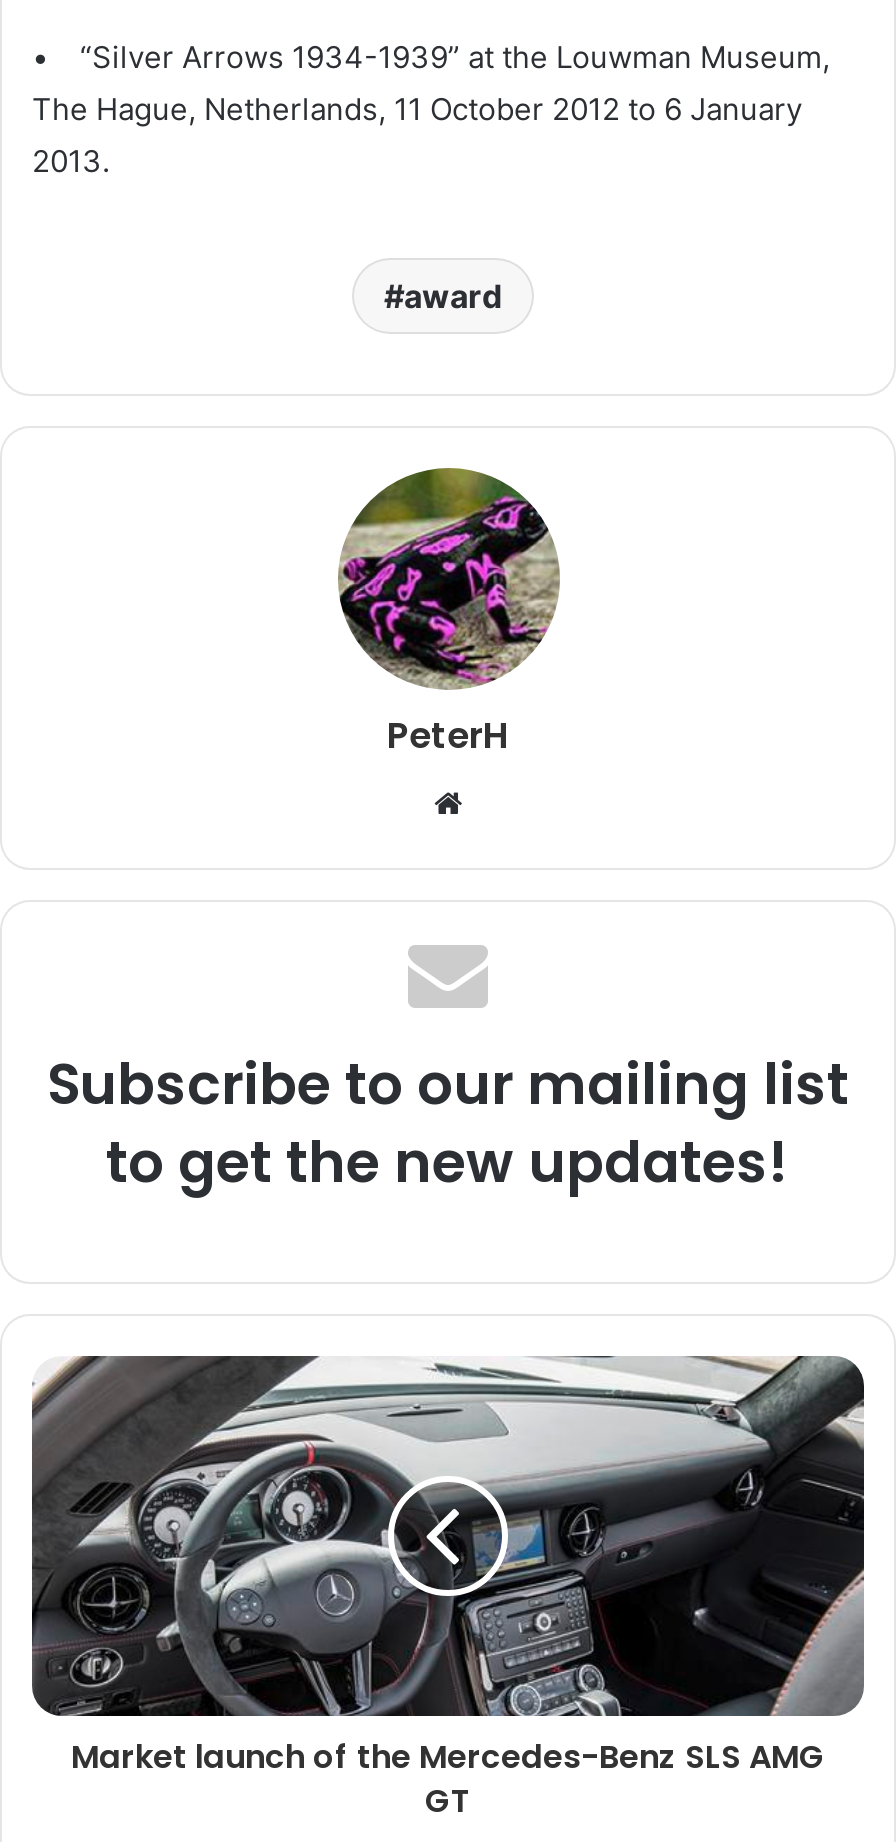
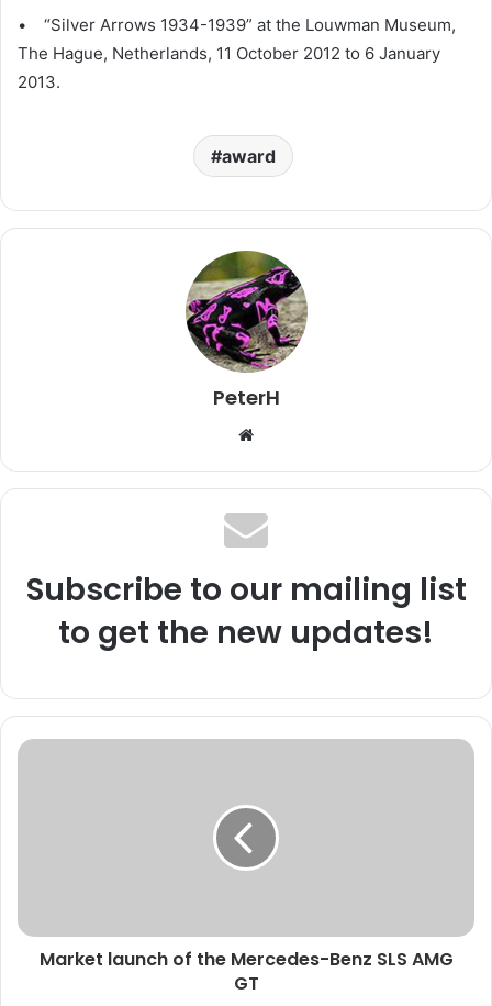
[30,1356,866,1718] [image] -> none

